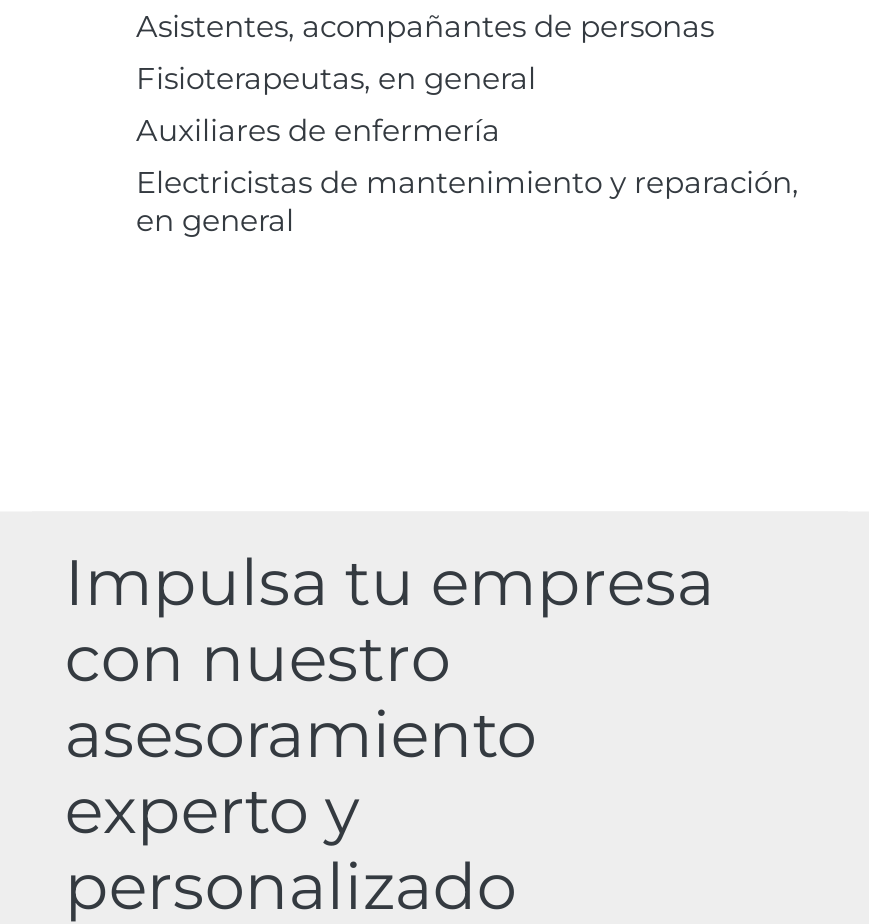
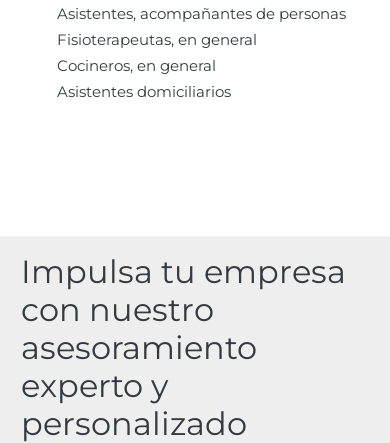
[136,111,798,239] Auxiliares de enfermería | Electricistas de mantenimiento y reparación, | en general -> [57,56,231,101] Cocineros, en general | Asistentes domiciliarios

